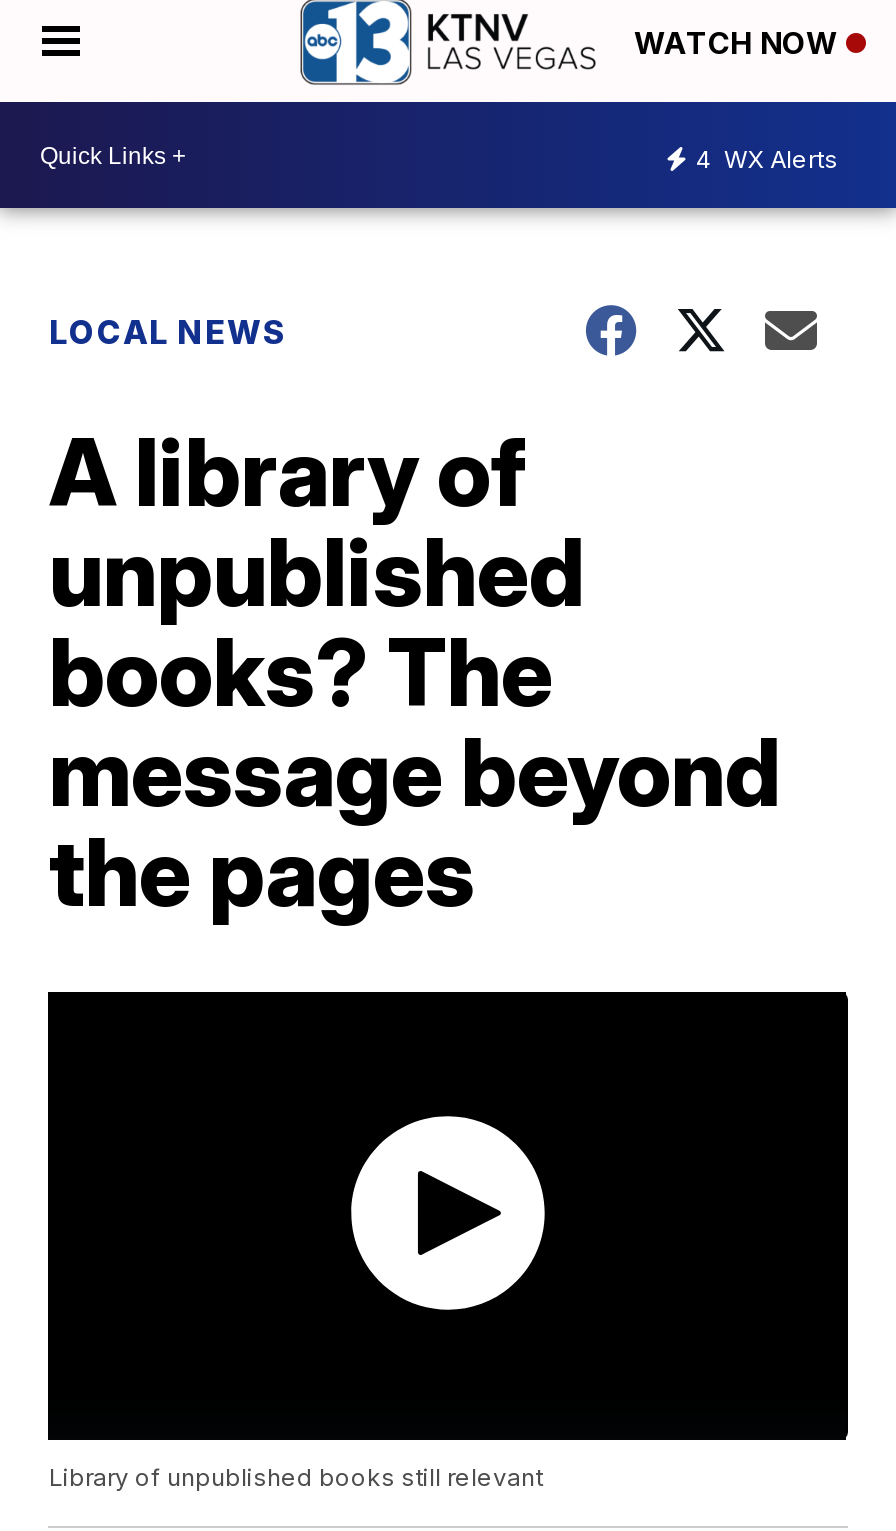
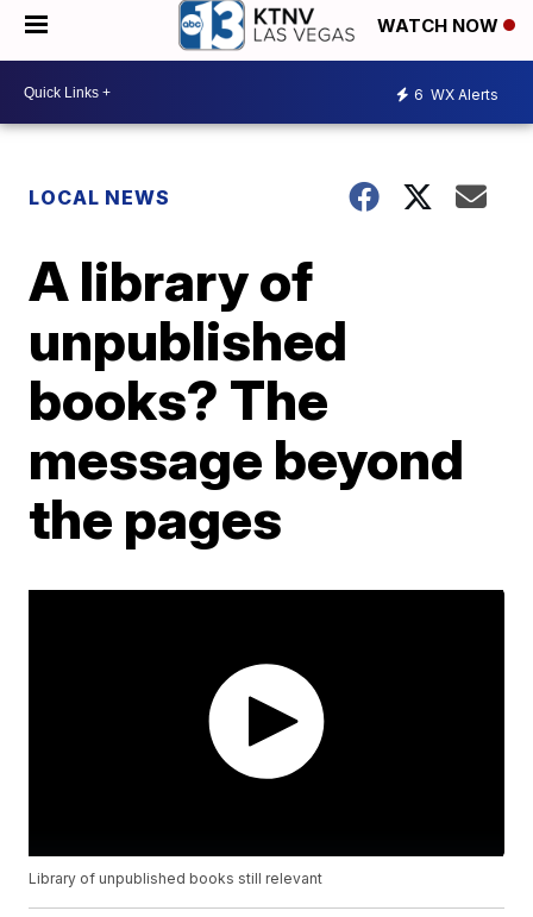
[696,143,838,173] 4 WX Alerts -> [414,85,498,103] 6 WX Alerts

